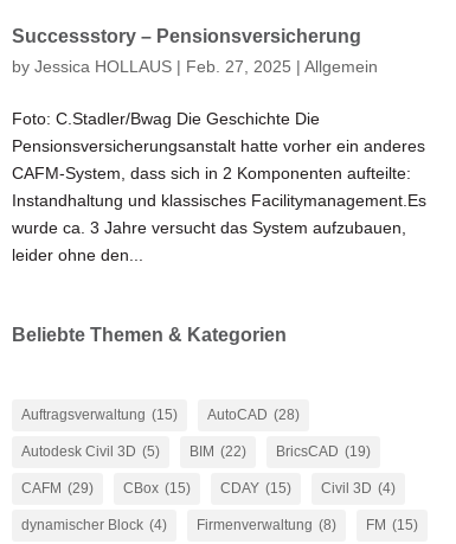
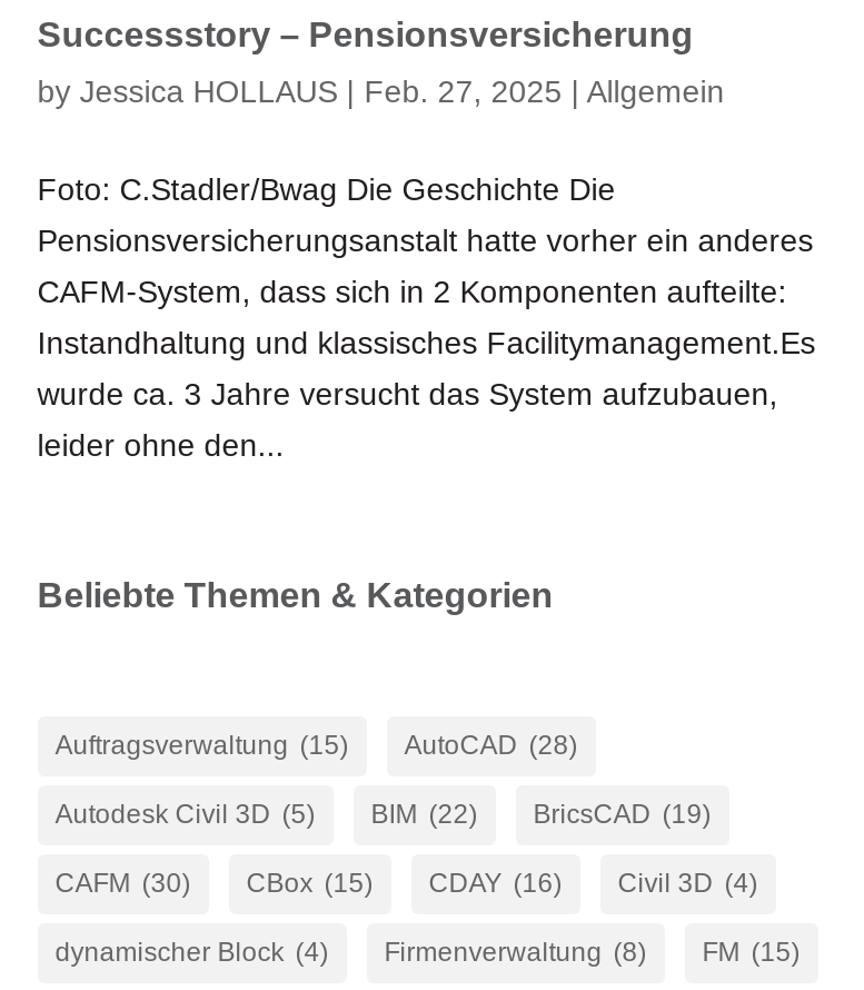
[21,480,93,496] CAFM (29) -> [55,867,191,899] CAFM (30)
[220,480,291,496] CDAY (15) -> [429,867,562,899] CDAY (16)

